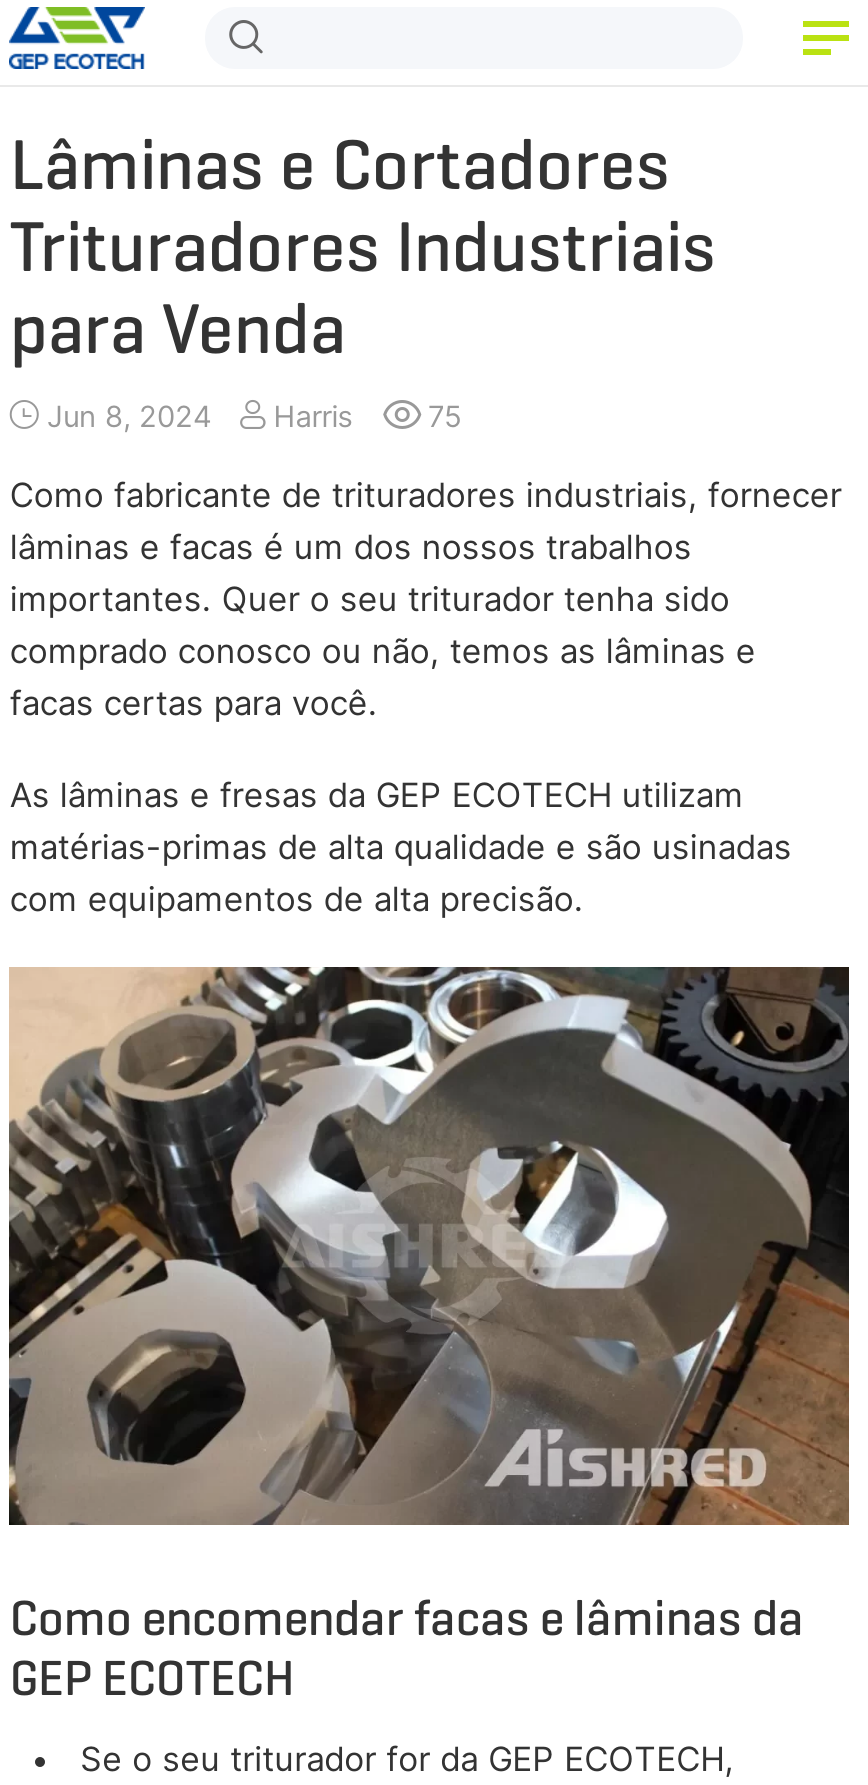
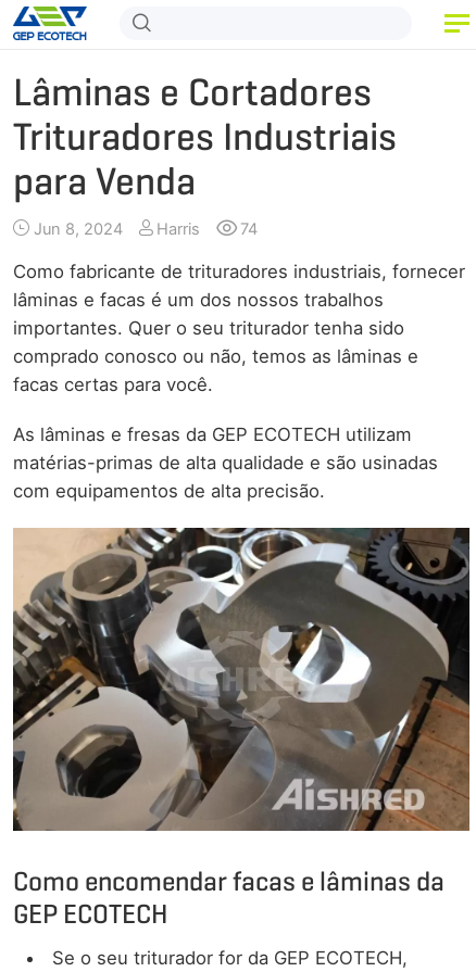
[428,400,462,436] 75 -> [241,220,258,239] 74

